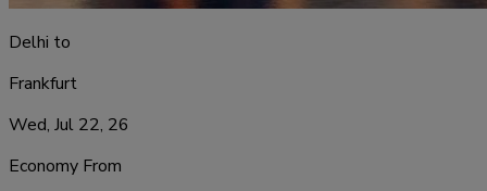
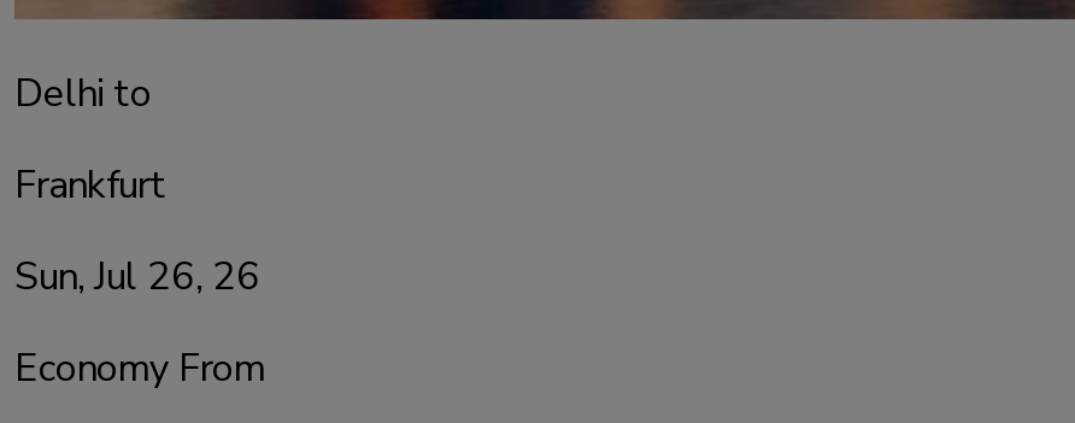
[9,112,129,136] Wed, Jul 22, 26 -> [14,250,260,303] Sun, Jul 26, 26

